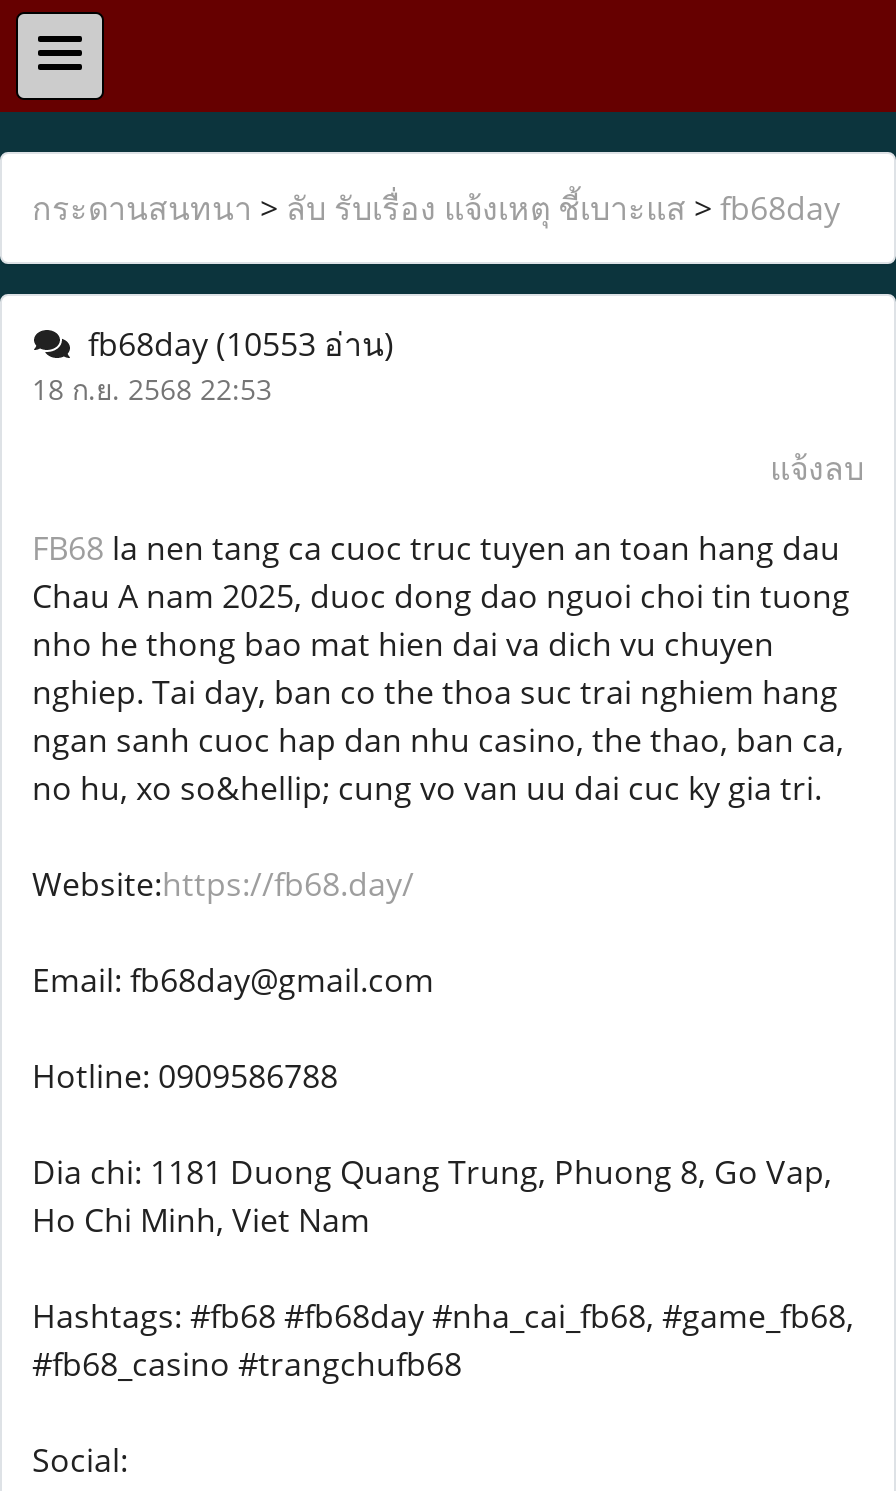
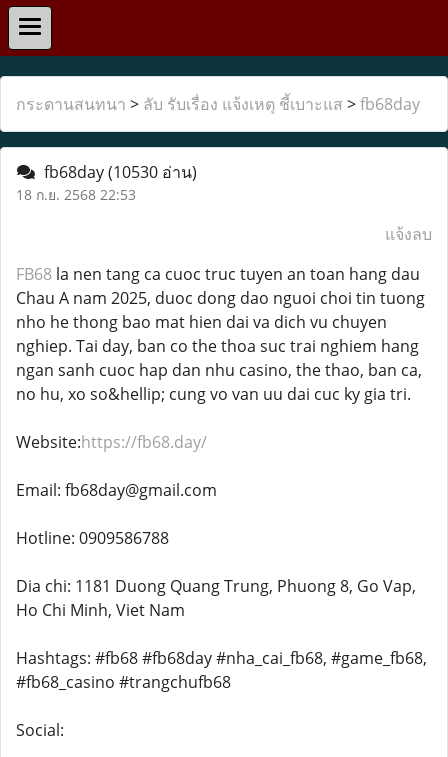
[72,322,394,366] fb68day (10553 อ่าน) -> [36,161,197,183] fb68day (10530 อ่าน)

